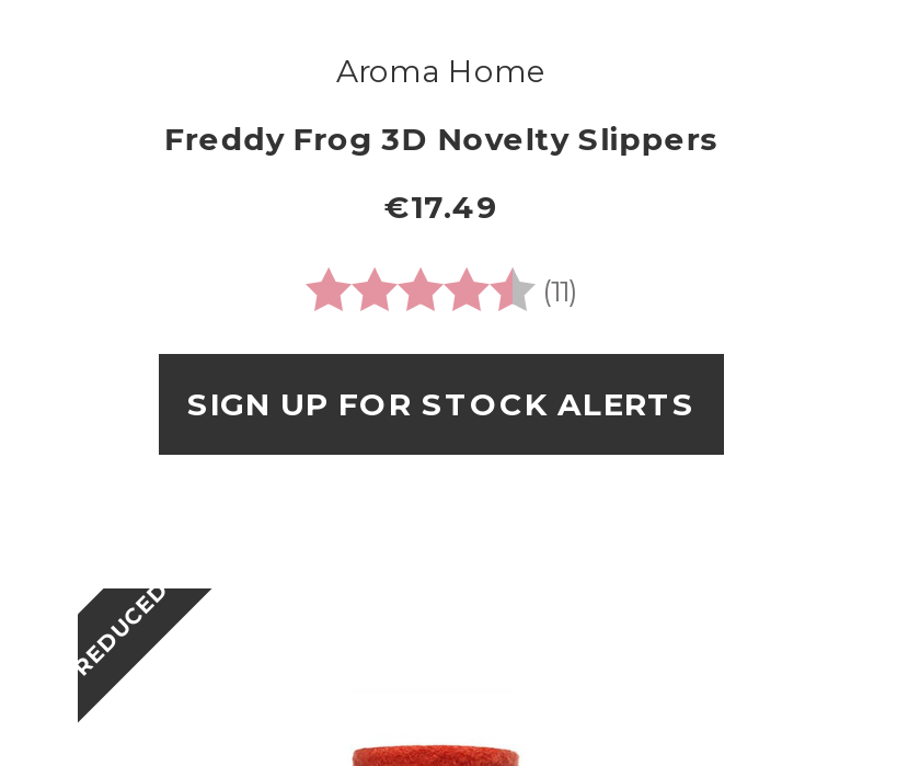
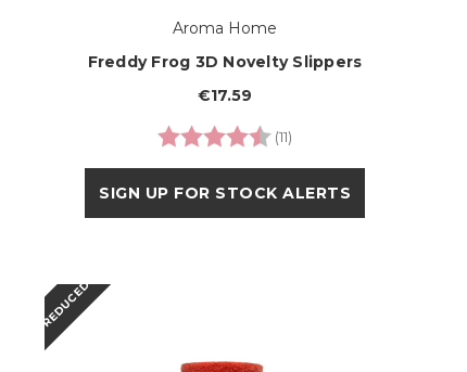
[384,188,498,228] €17.49 -> [198,86,252,106] €17.59

